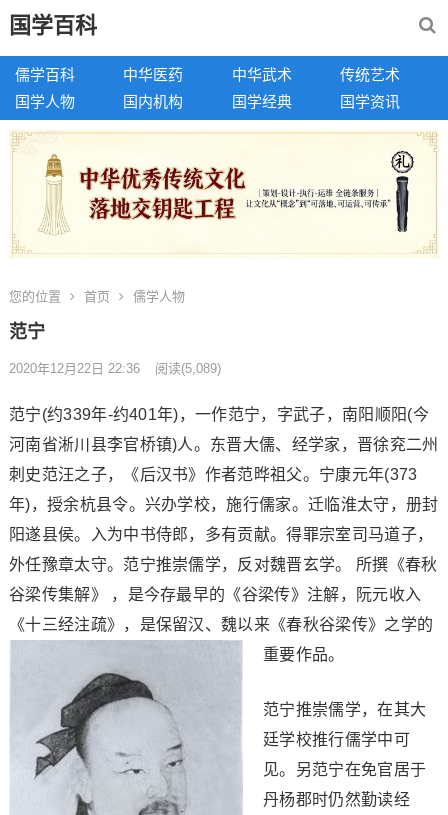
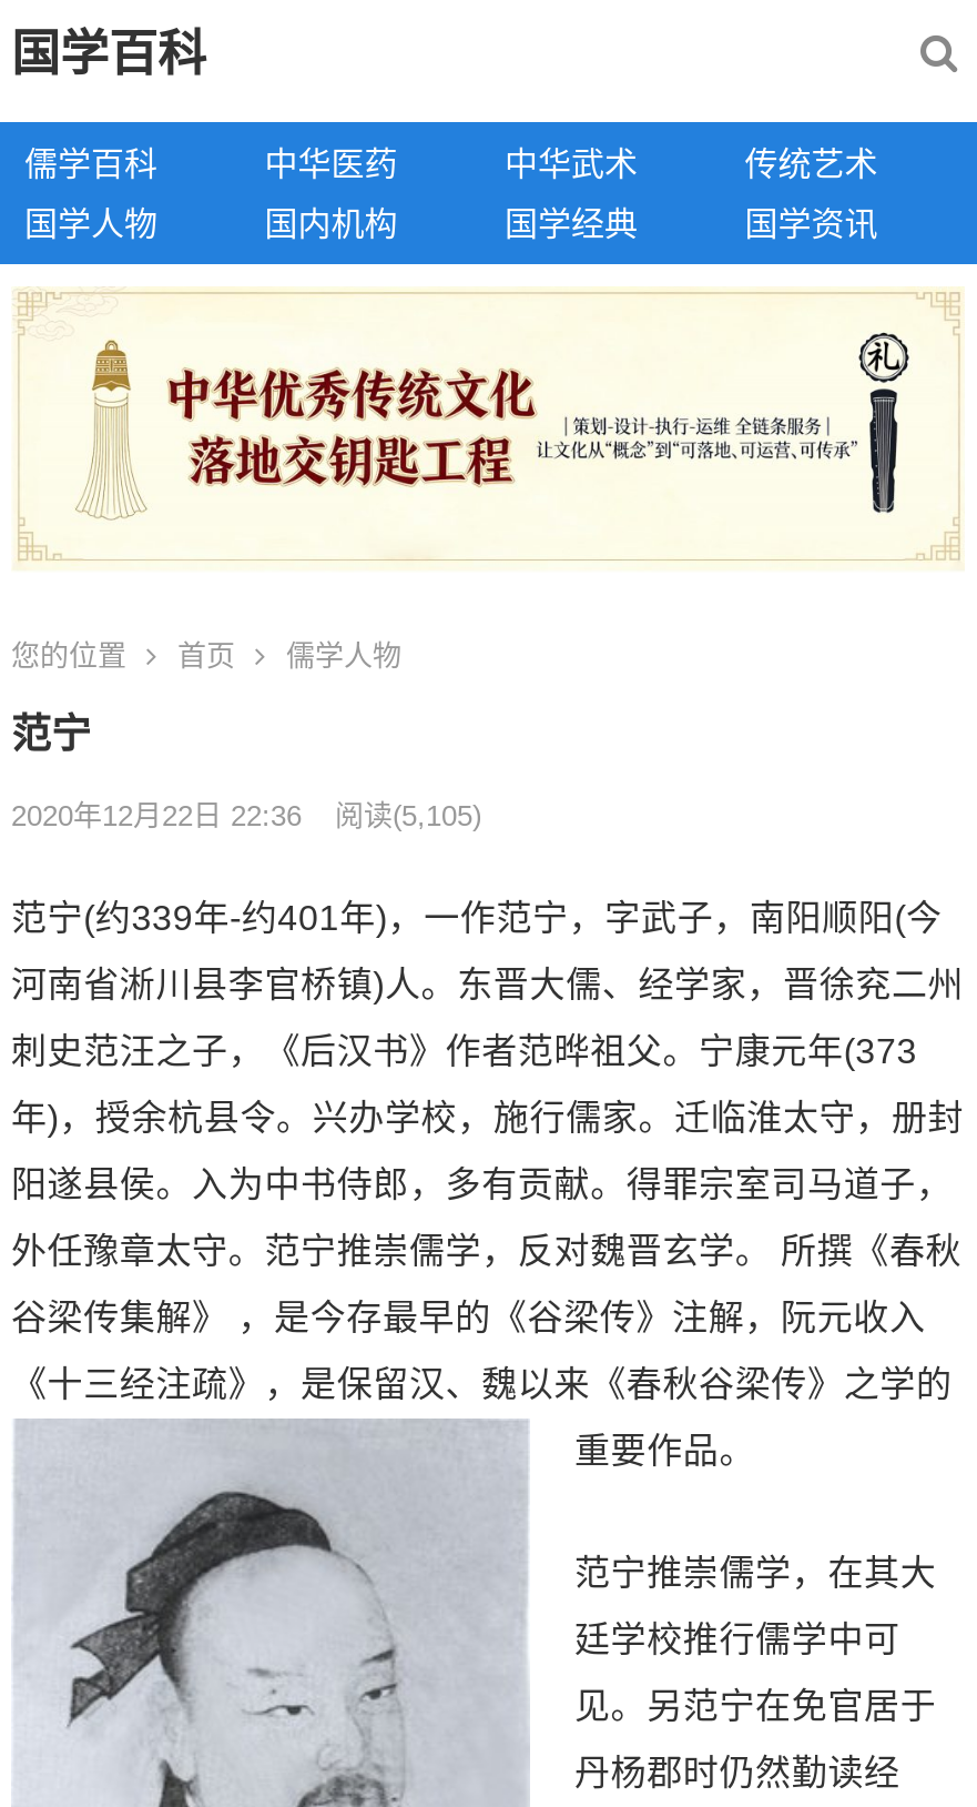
[9,361,221,376] 2020年12月22日 22:36 阅读(5,089) -> [11,799,481,832] 2020年12月22日 22:36 阅读(5,105)

